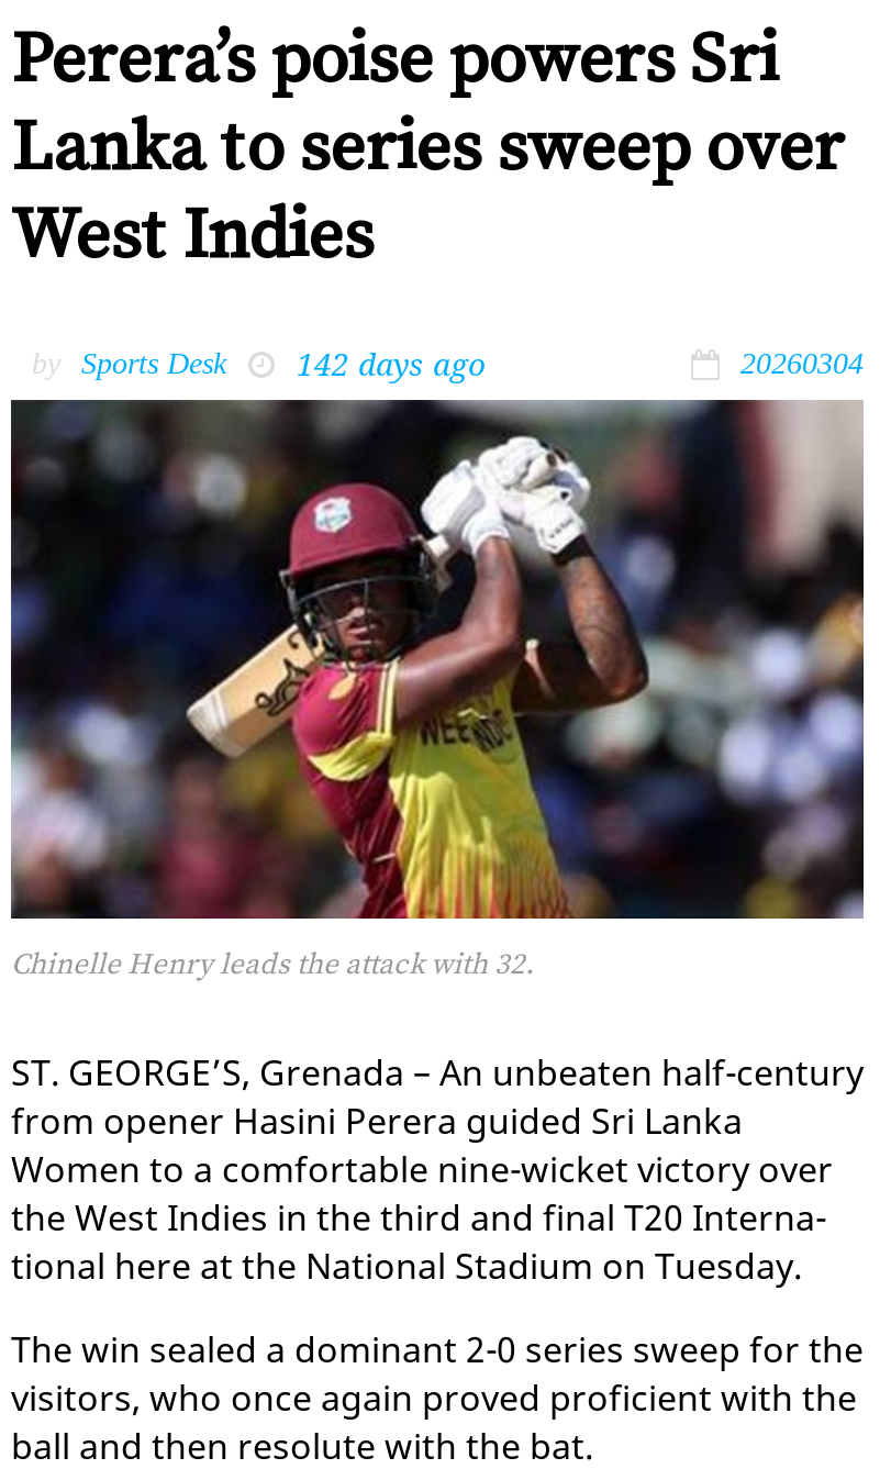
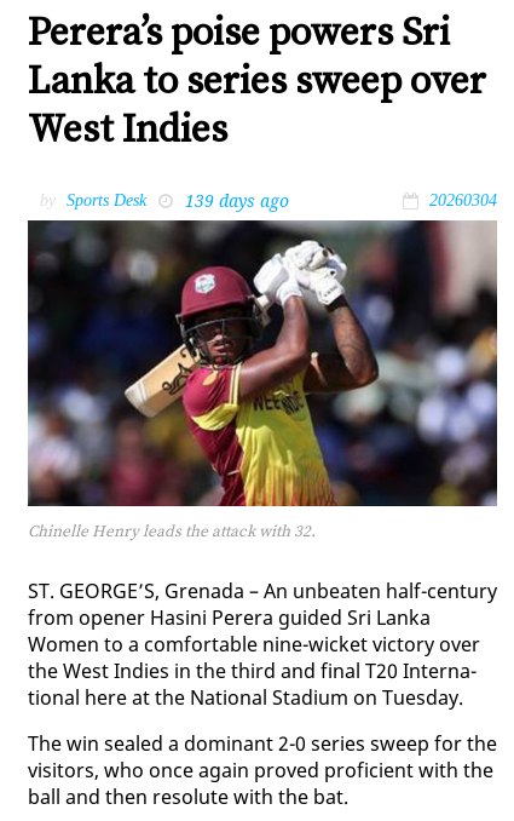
[297,343,486,384] 142 days ago -> [185,189,289,212] 139 days ago

